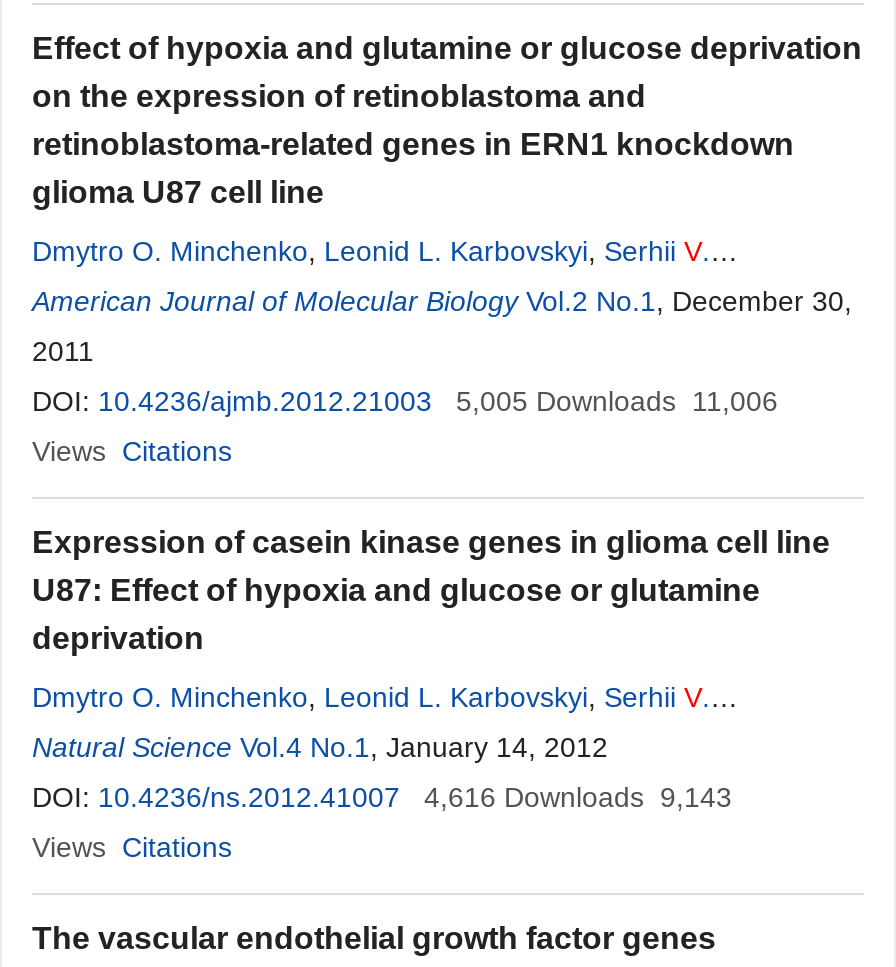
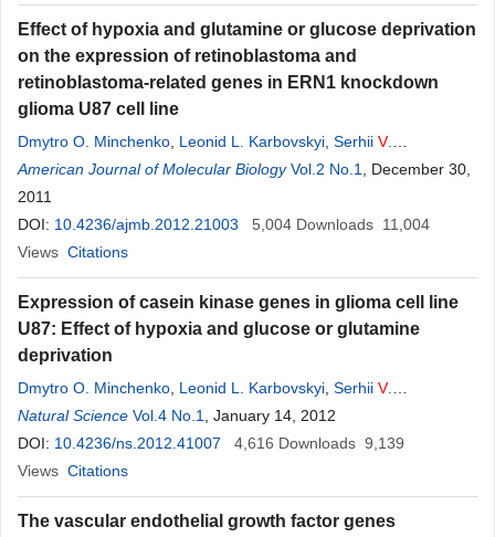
[32,385,778,417] DOI: 10.4236/ajmb.2012.21003 5,005 Downloads 11,006 -> [18,215,430,233] DOI: 10.4236/ajmb.2012.21003 5,004 Downloads 11,004
[32,781,732,813] DOI: 10.4236/ns.2012.41007 4,616 Downloads 9,143 -> [18,434,404,452] DOI: 10.4236/ns.2012.41007 4,616 Downloads 9,139

